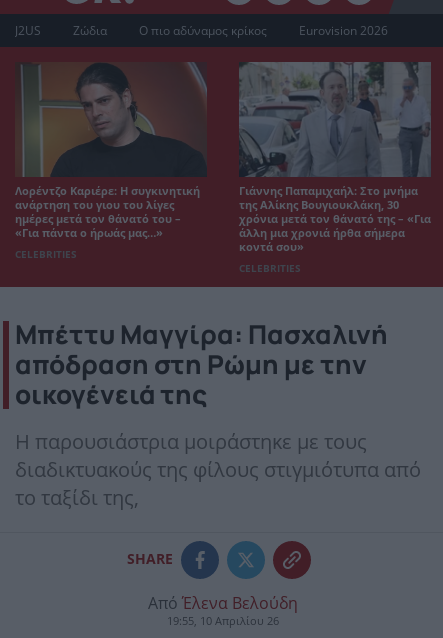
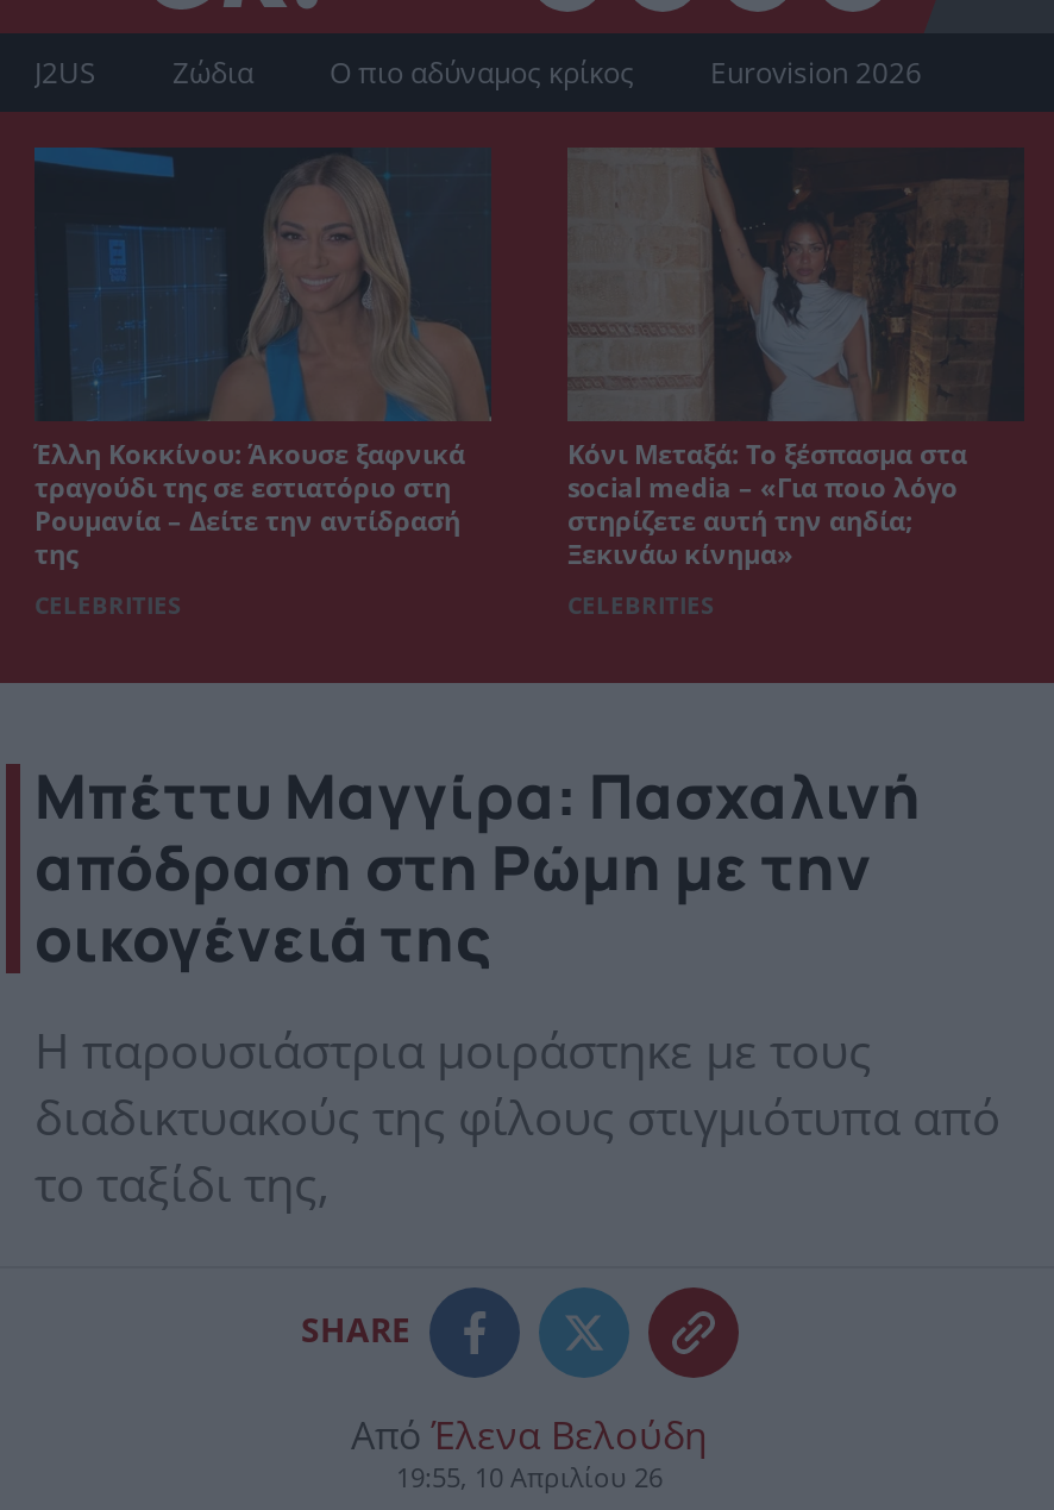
[15,61,208,240] [image] | Λορέντζο Καριέρε: Η συγκινητική | ανάρτηση του γιου του λίγες | ημέρες μετά τον θάνατό του – | «Για πάντα ο ήρωάς μας…» -> [32,145,494,572] [image] | Έλλη Κοκκίνου: Άκουσε ξαφνικά | τραγούδι της σε εστιατόριο στη | Ρουμανία – Δείτε την αντίδρασή | της
[238,61,432,254] [image] | Γιάννης Παπαμιχαήλ: Στο μνήμα | της Αλίκης Βουγιουκλάκη, 30 | χρόνια μετά τον θάνατό της – «Για | άλλη μια χρονιά ήρθα σήμερα | κοντά σου» -> [565,145,1027,572] [image] | Κόνι Μεταξά: Το ξέσπασμα στα | social media – «Για ποιο λόγο | στηρίζετε αυτή την αηδία; | Ξεκινάω κίνημα»

